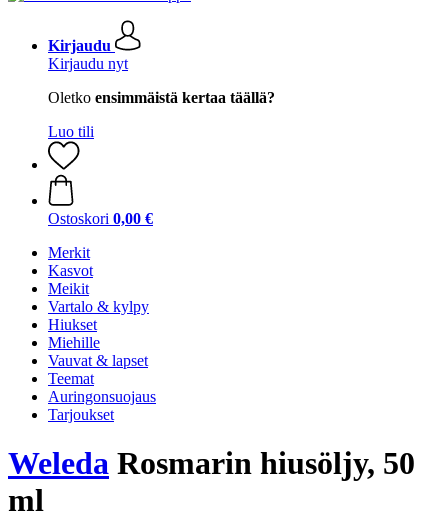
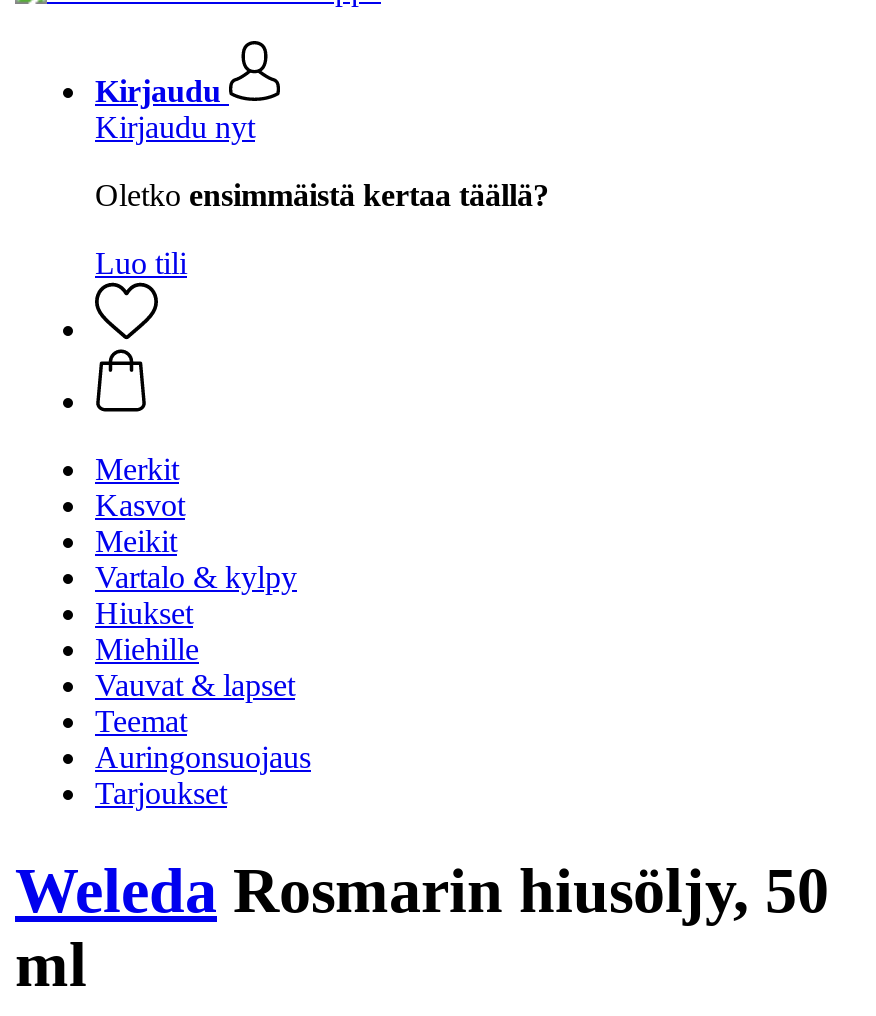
[48,210,153,227] Ostoskori 0,00 € -> none

